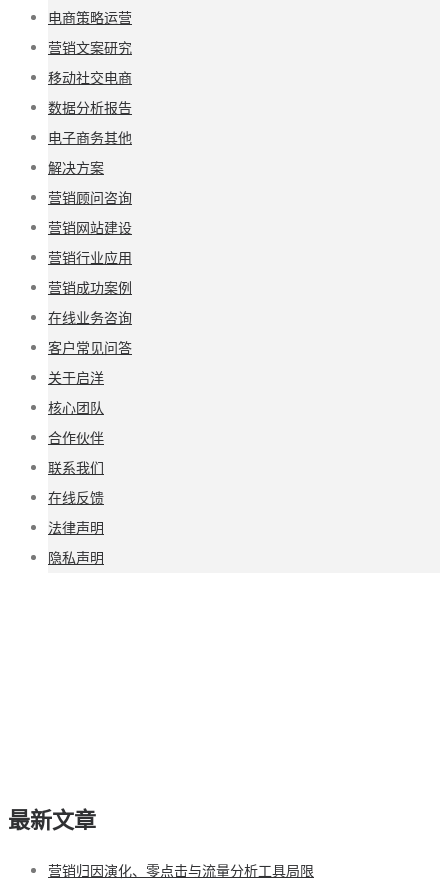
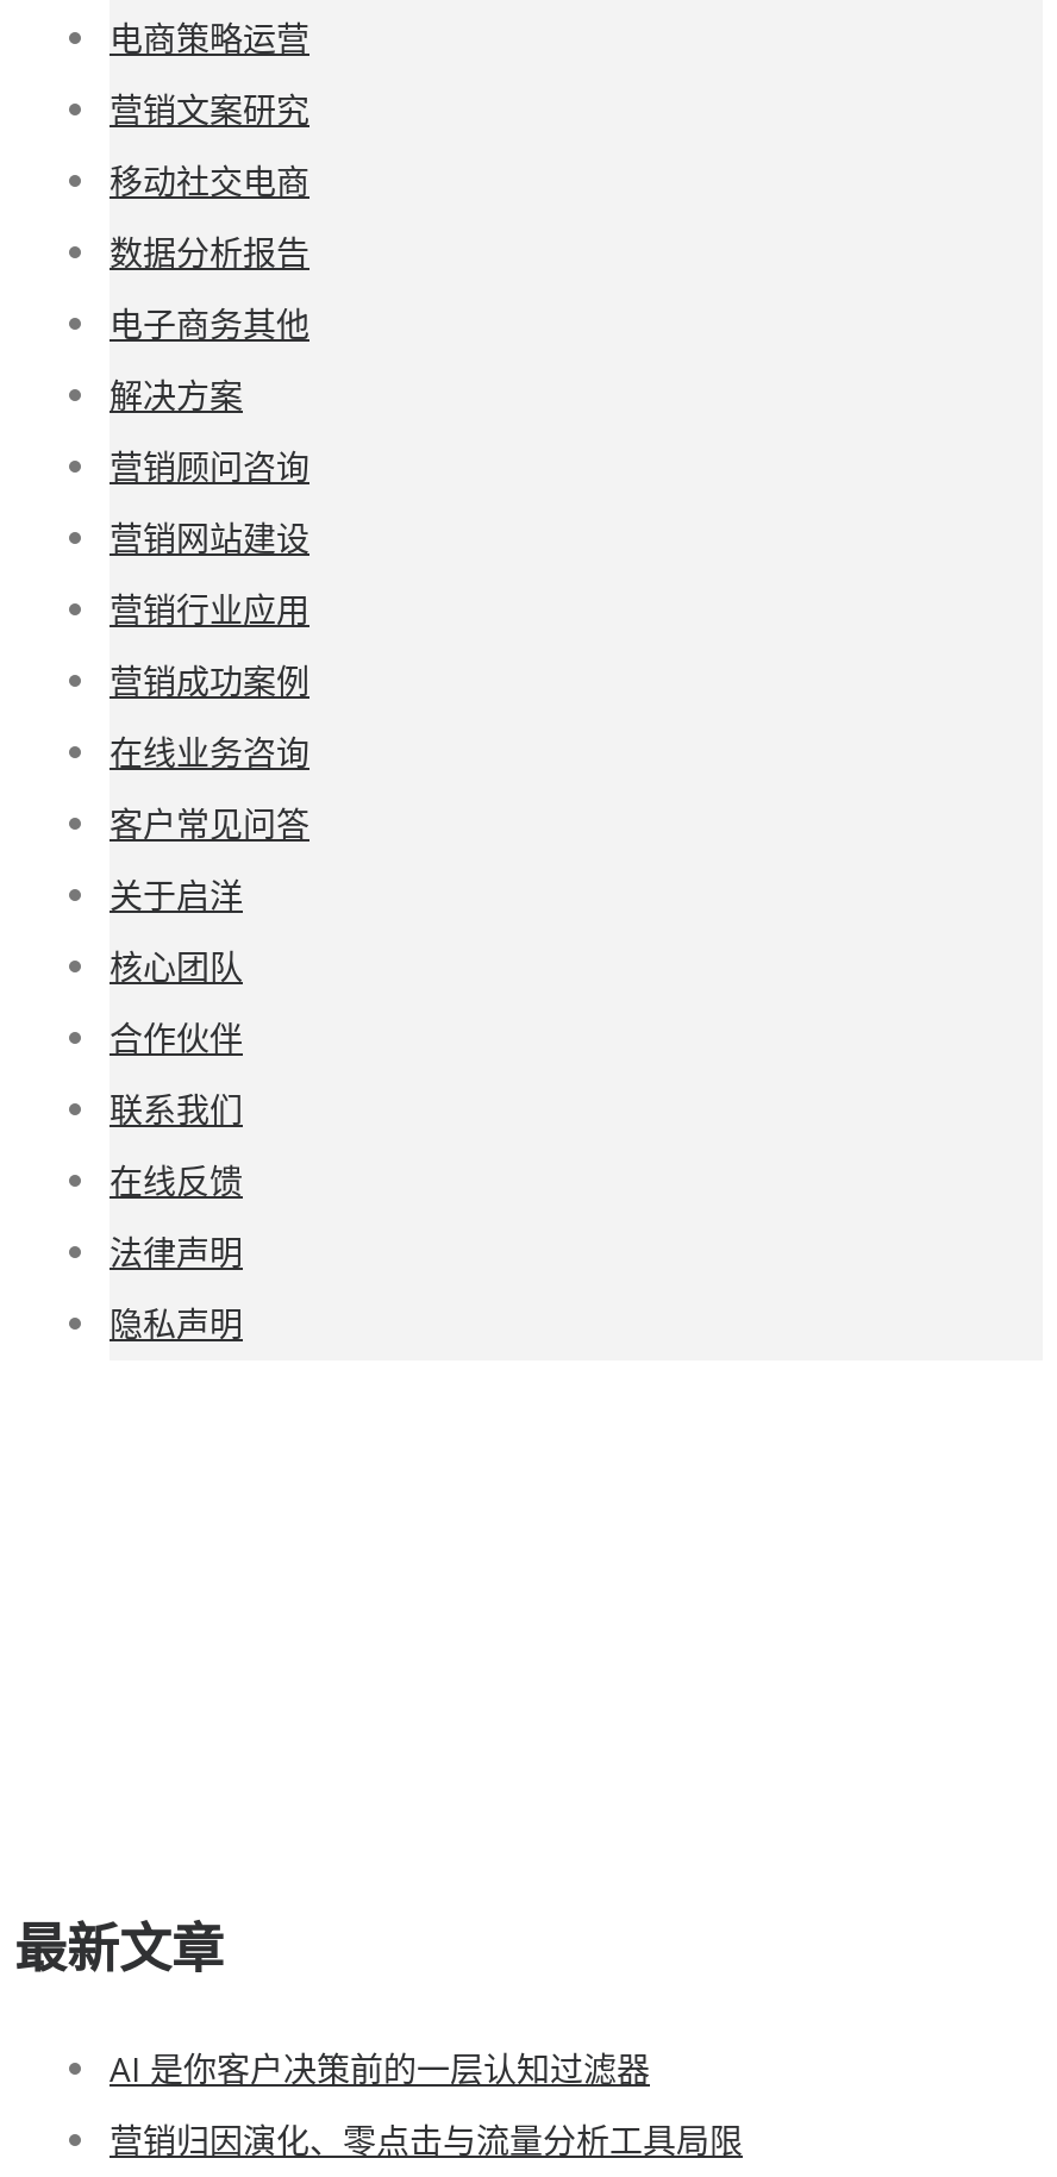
none -> [110,2046,650,2091] AI 是你客户决策前的一层认知过滤器

